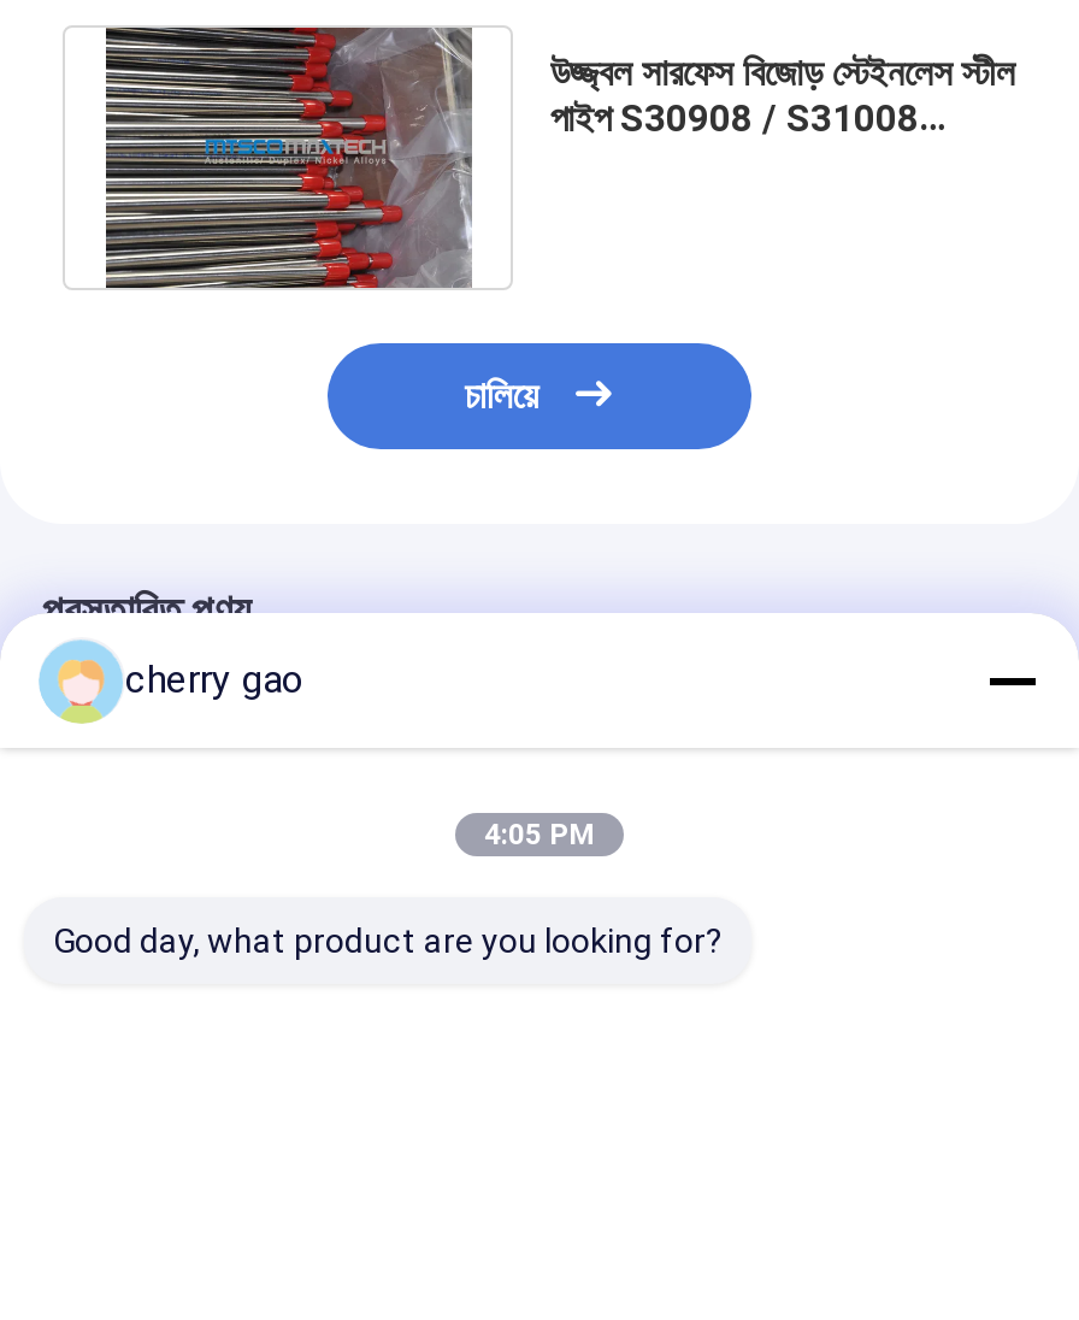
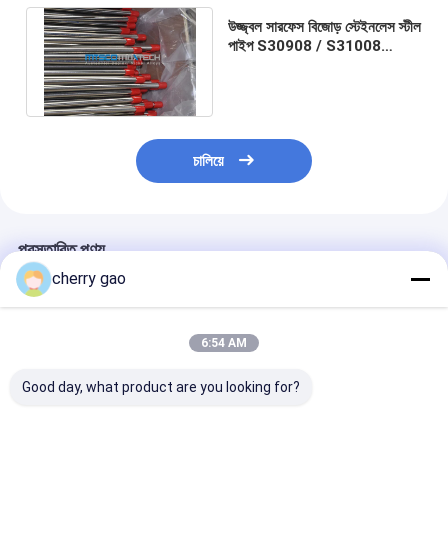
[484,818,595,851] 4:05 PM -> [201,336,247,350] 6:54 AM

